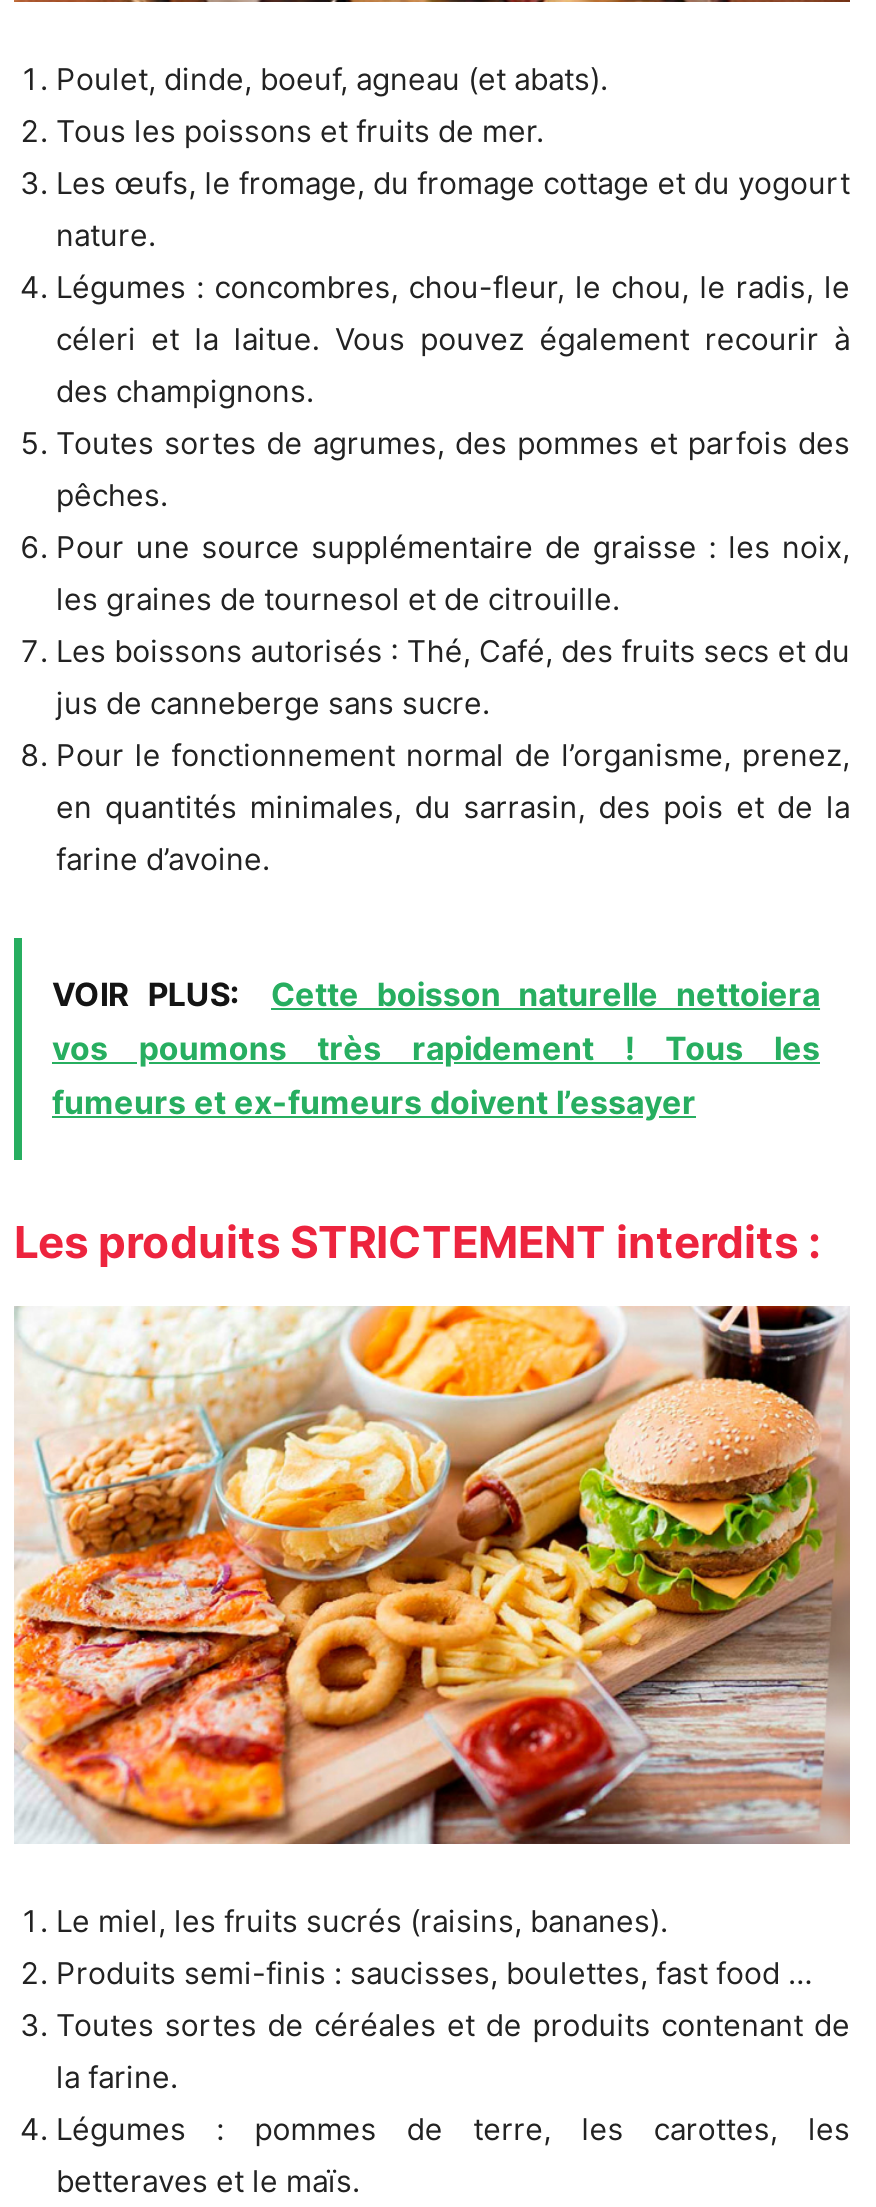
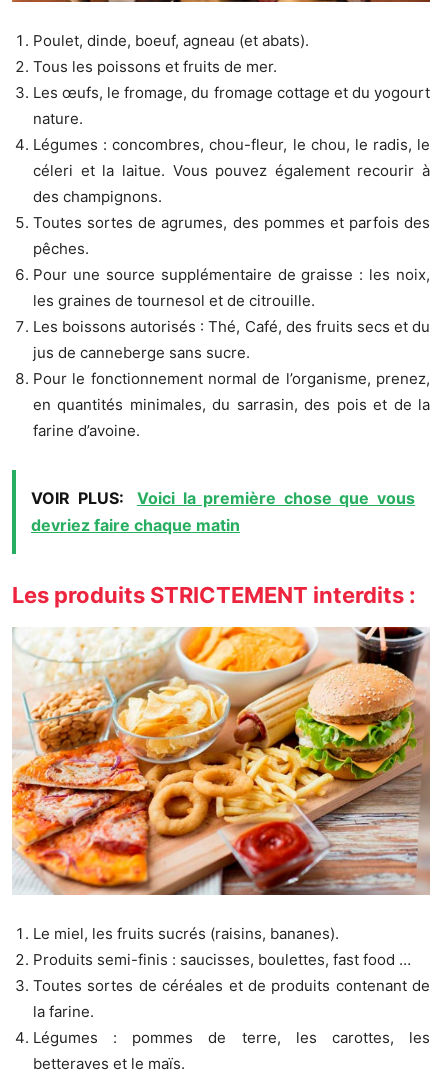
[52,975,820,1123] Cette boisson naturelle nettoiera | vos poumons très rapidement ! Tous les | fumeurs et ex-fumeurs doivent l’essayer -> [31,488,415,535] Voici la première chose que vous | devriez faire chaque matin

